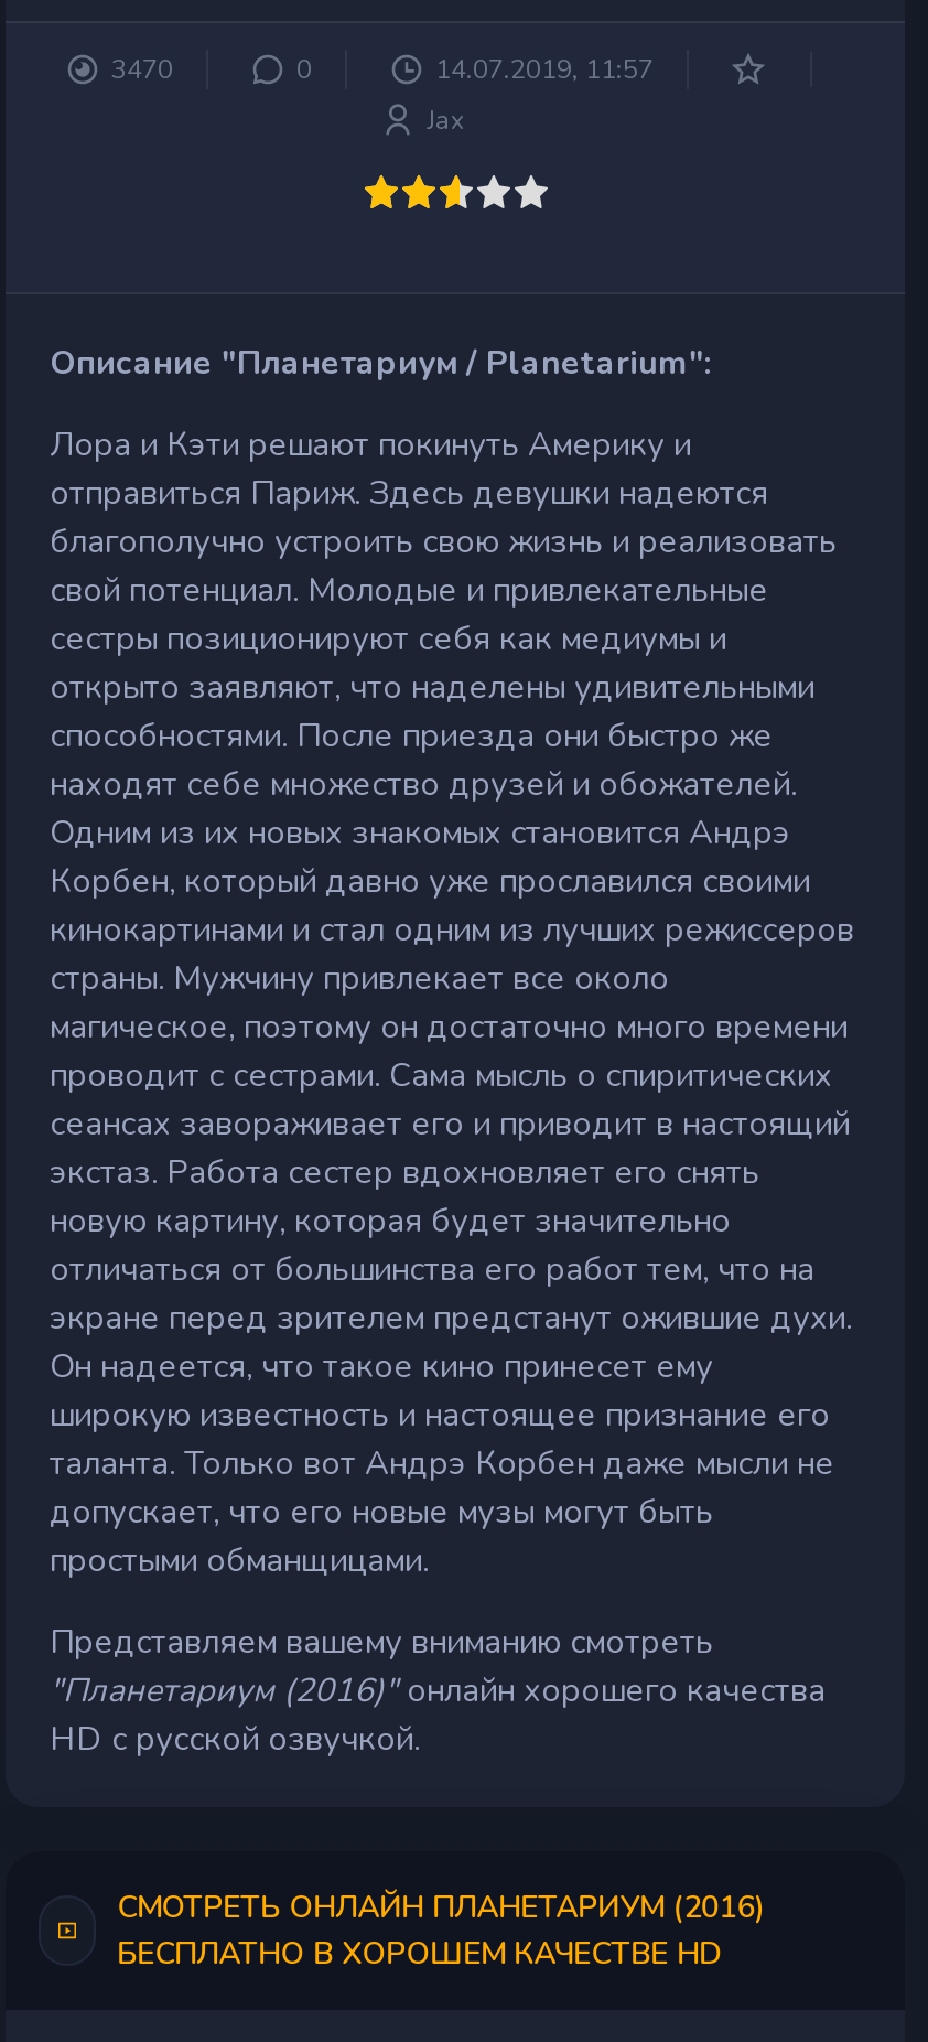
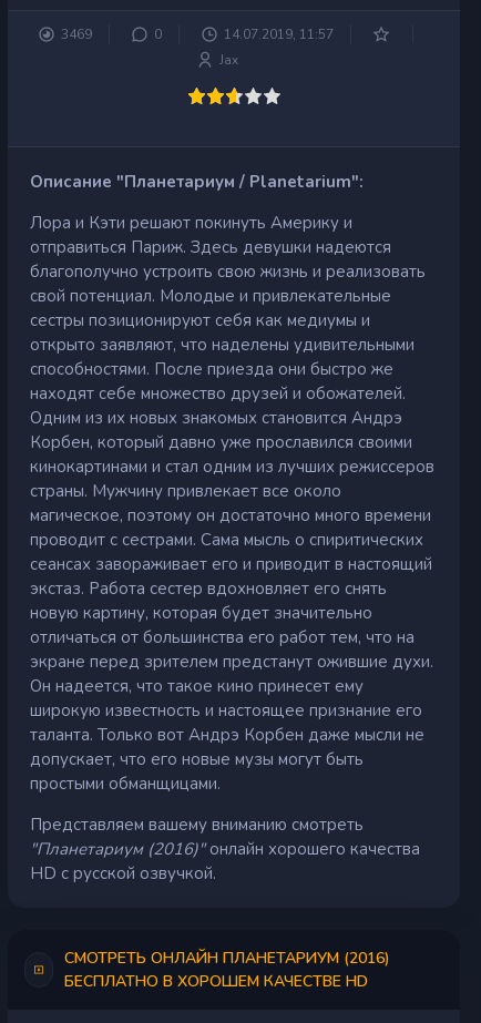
[111,51,173,87] 3470 -> [61,25,92,43] 3469

